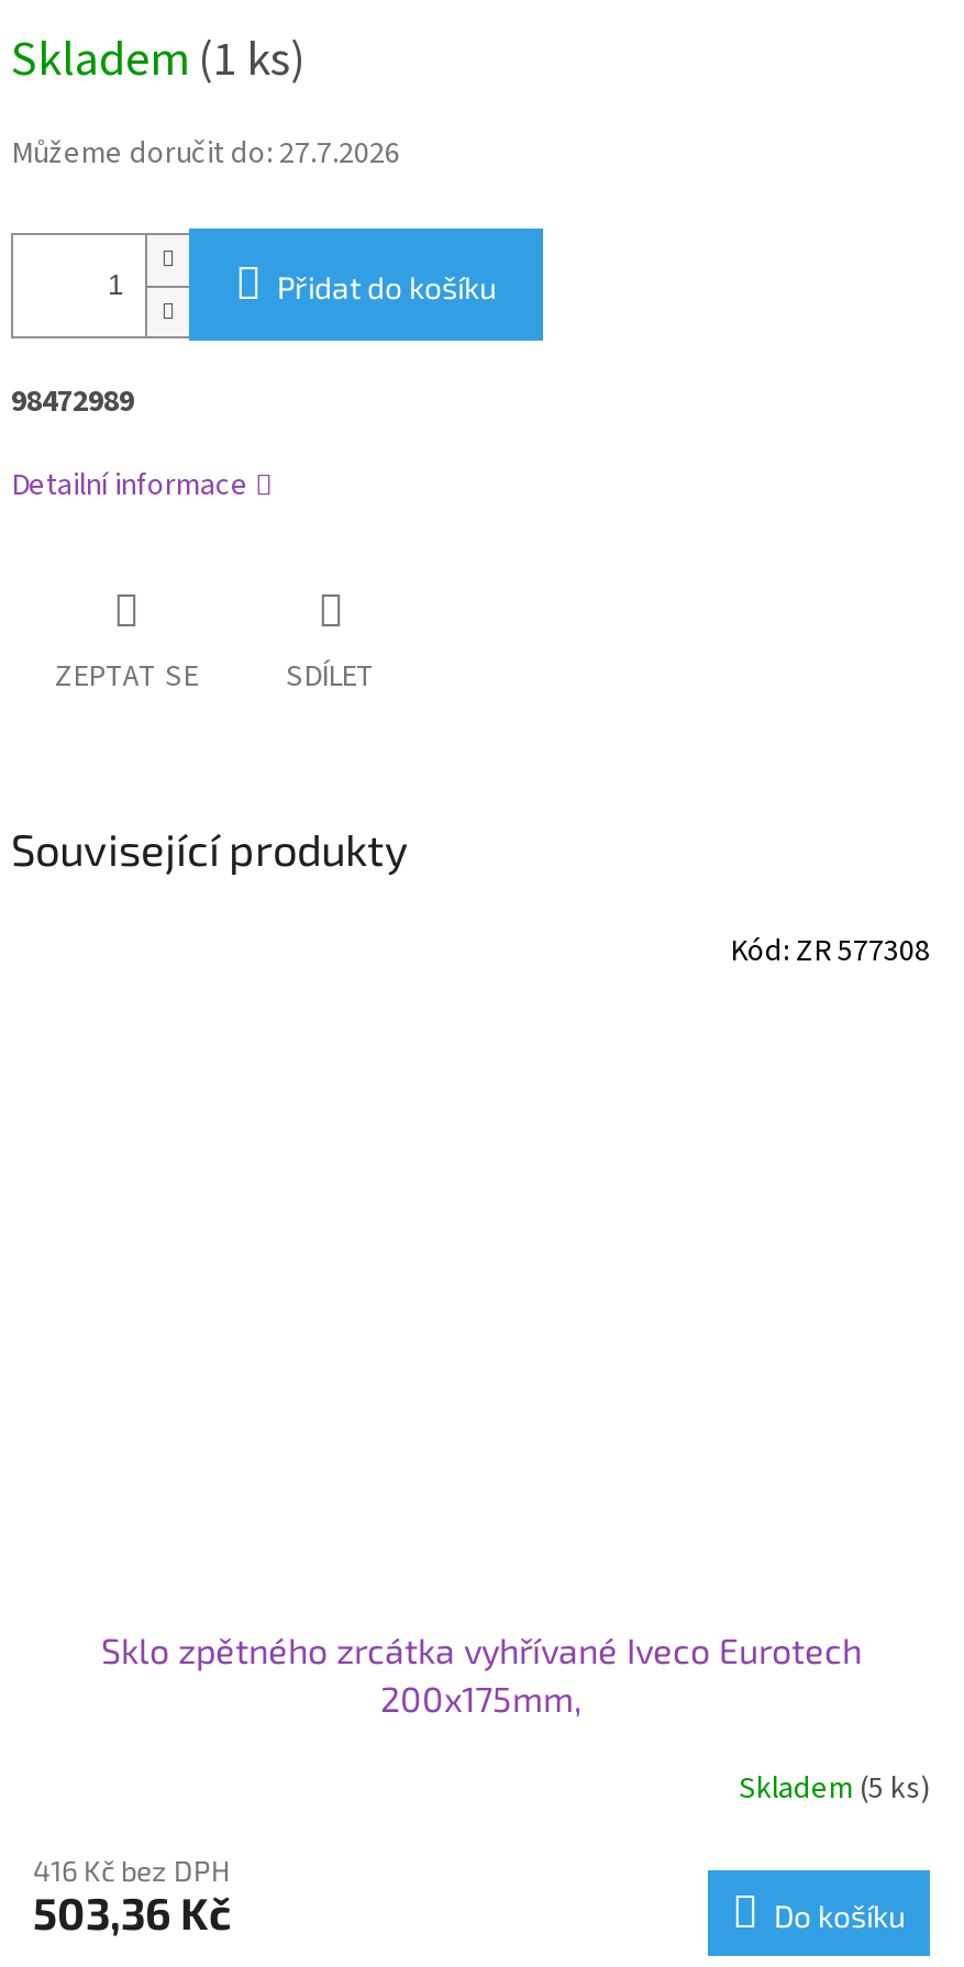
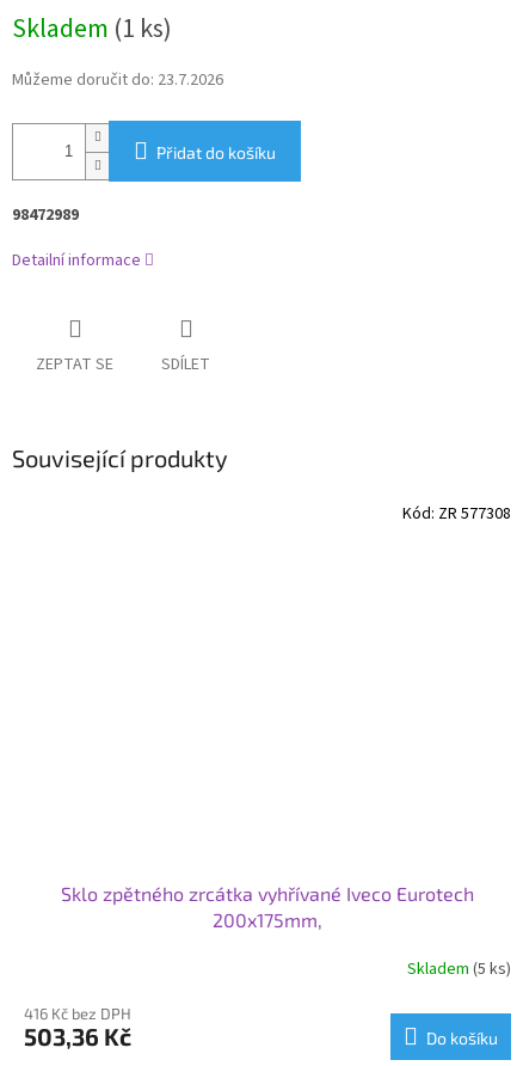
[11,133,400,177] Můžeme doručit do: 27.7.2026 -> [12,69,223,92] Můžeme doručit do: 23.7.2026

